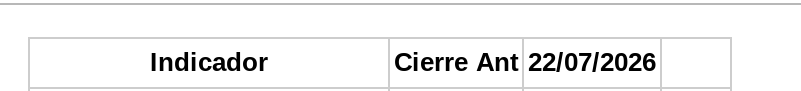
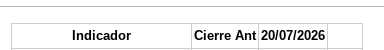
[394,47,656,77] Cierre Ant 22/07/2026 -> [194,28,325,43] Cierre Ant 20/07/2026

